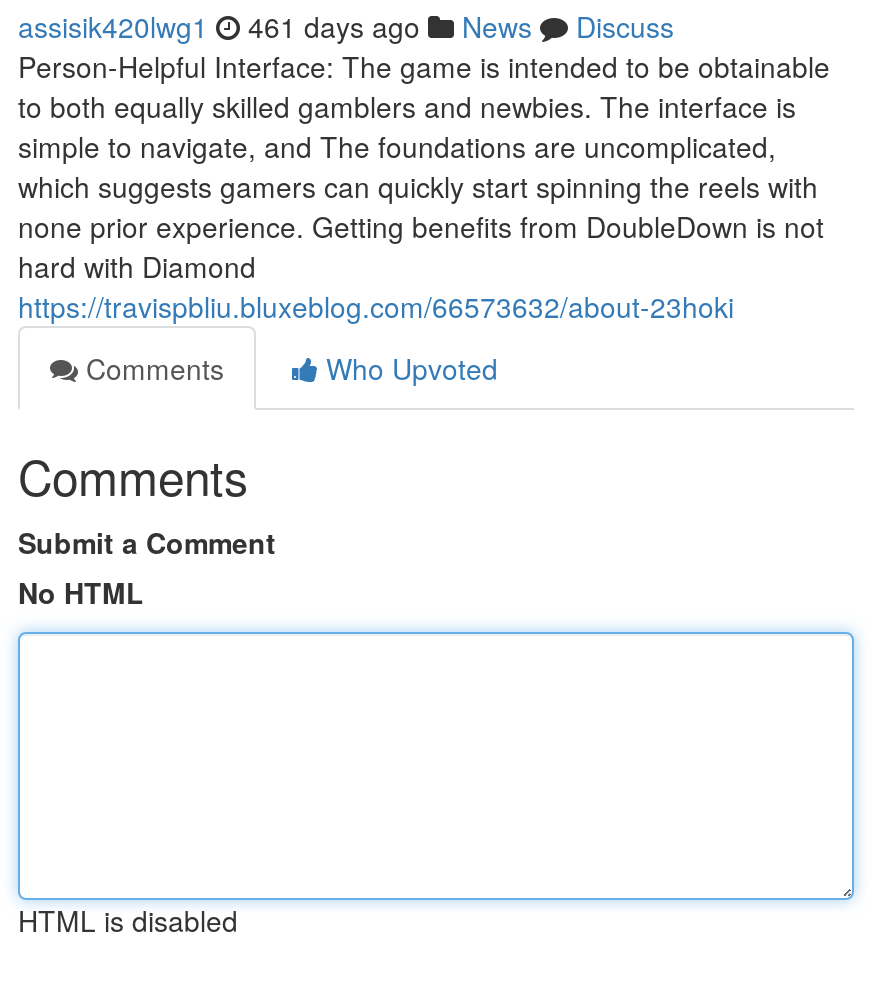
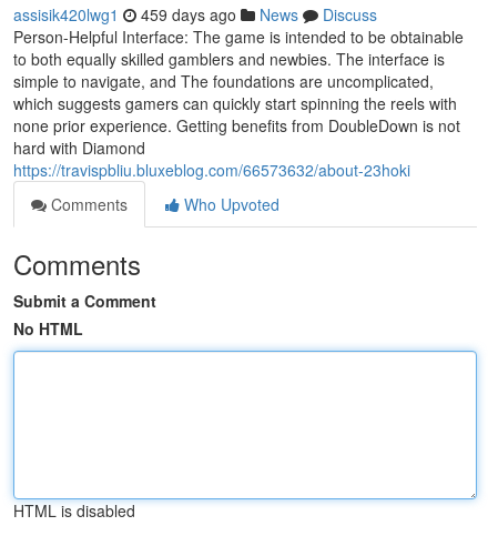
[18,6,674,46] assisik420lwg1 461 days ago News Discuss -> [13,3,377,26] assisik420lwg1 459 days ago News Discuss

